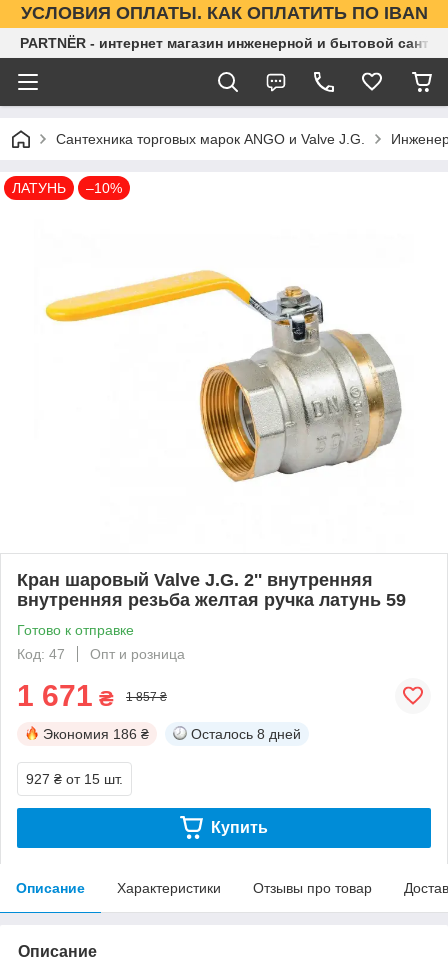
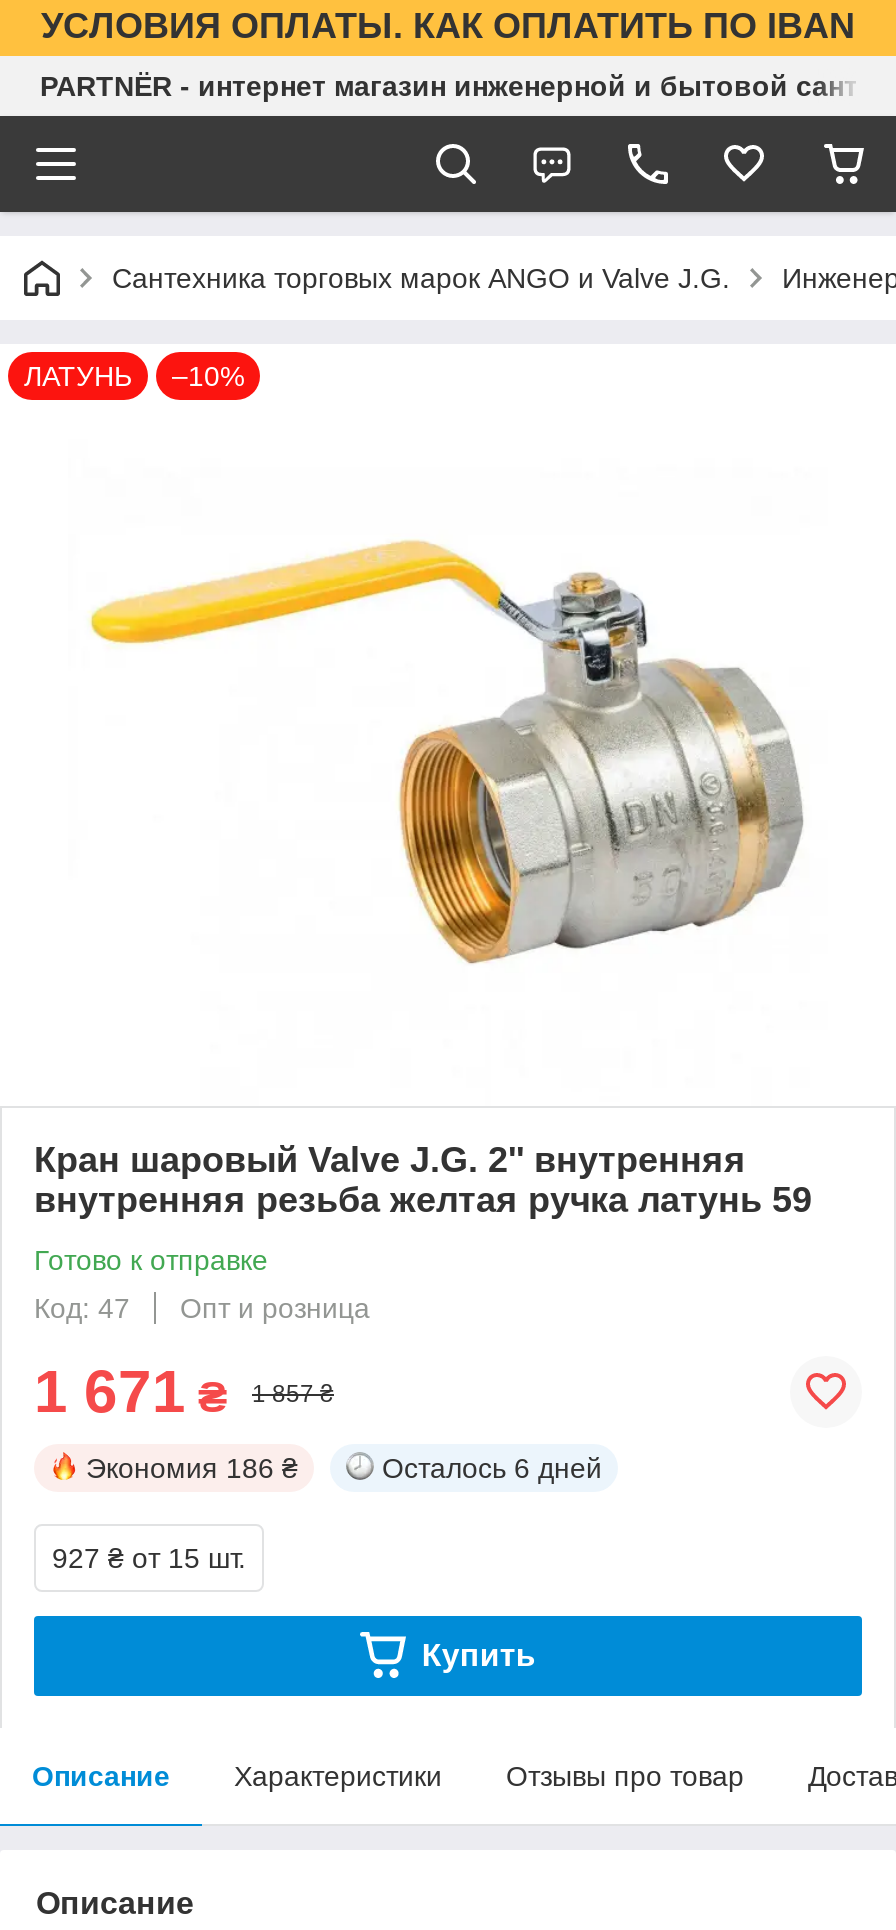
[191,726,301,742] Осталось 8 дней -> [382,1452,602,1484] Осталось 6 дней

